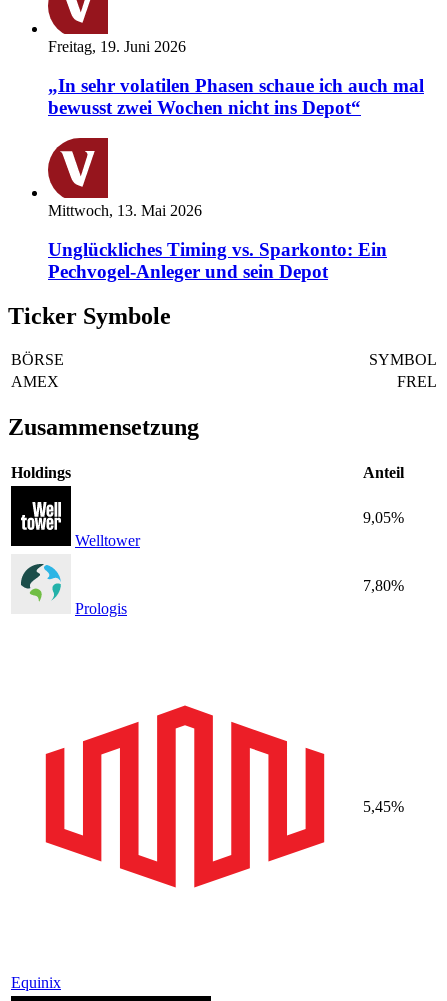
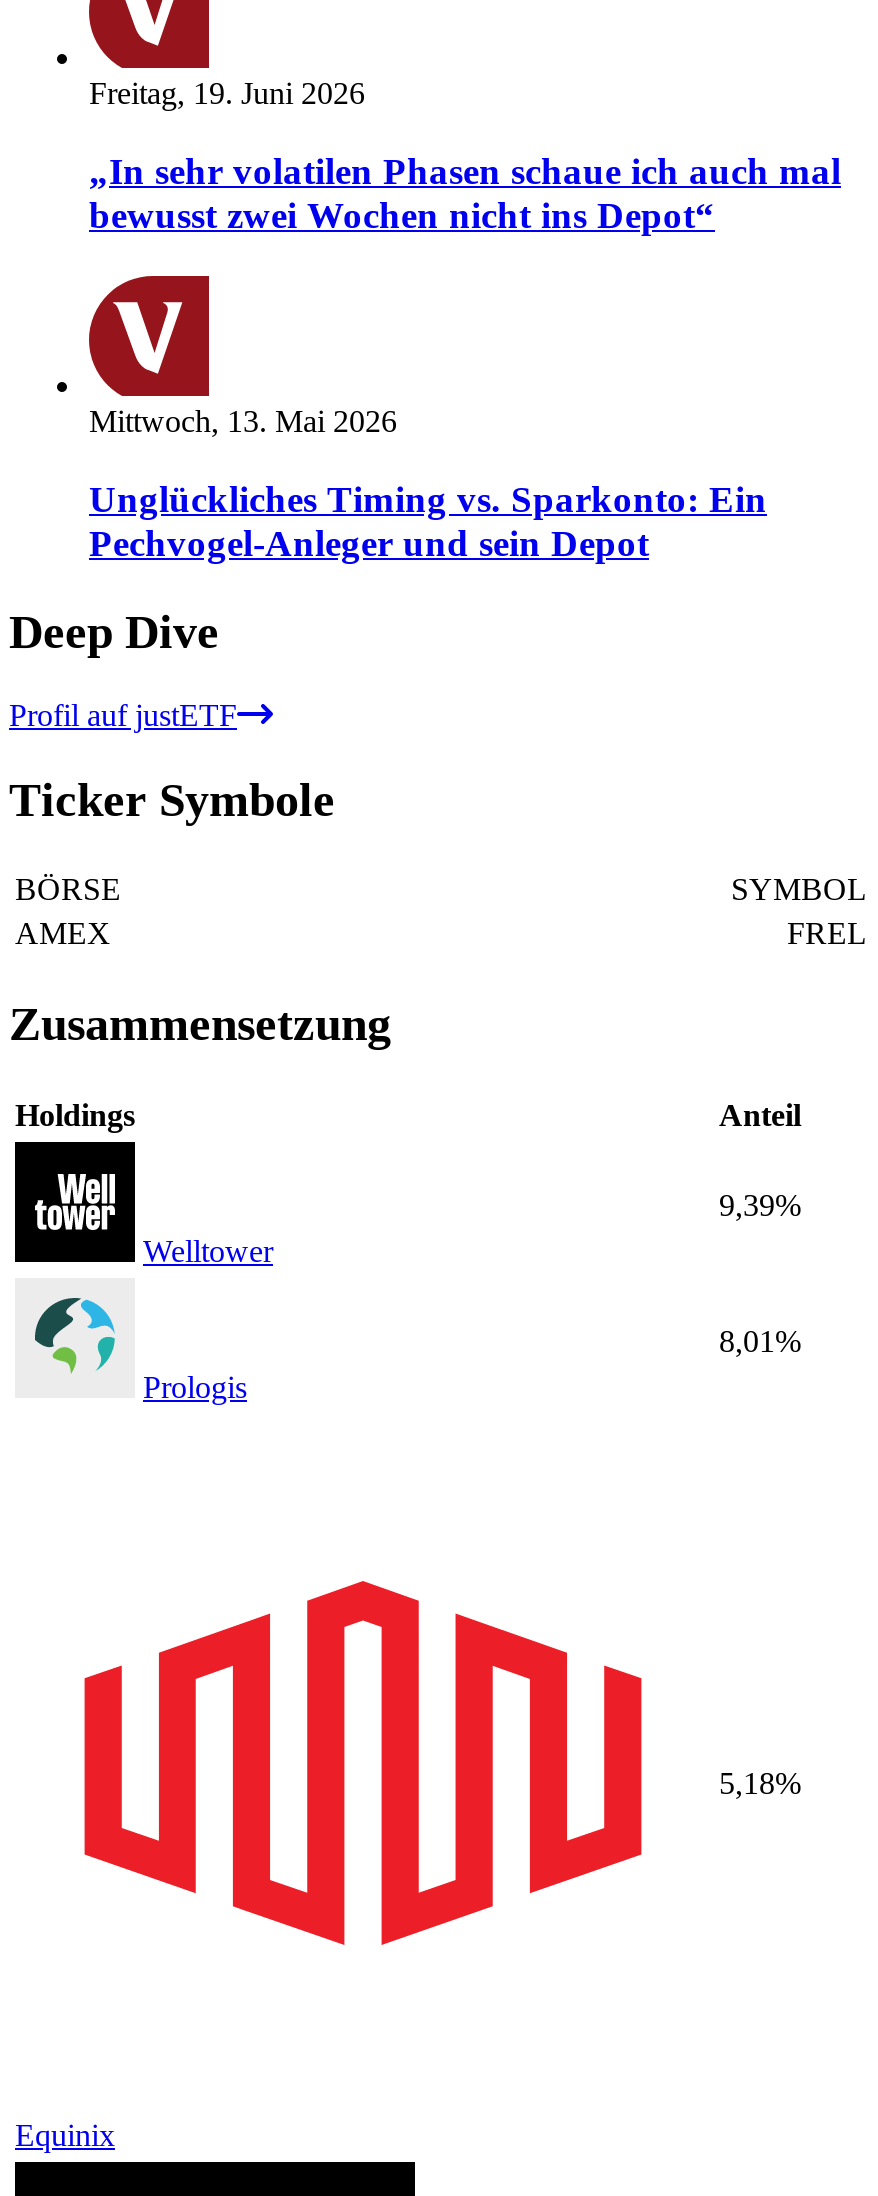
none -> [9,605,237,733] Deep Dive | Profil auf justETF
[363,509,404,526] 9,05% -> [719,1188,801,1222] 9,39%
[363,577,404,594] 7,80% -> [719,1324,801,1358] 8,01%
[363,798,404,815] 5,45% -> [719,1766,801,1800] 5,18%

